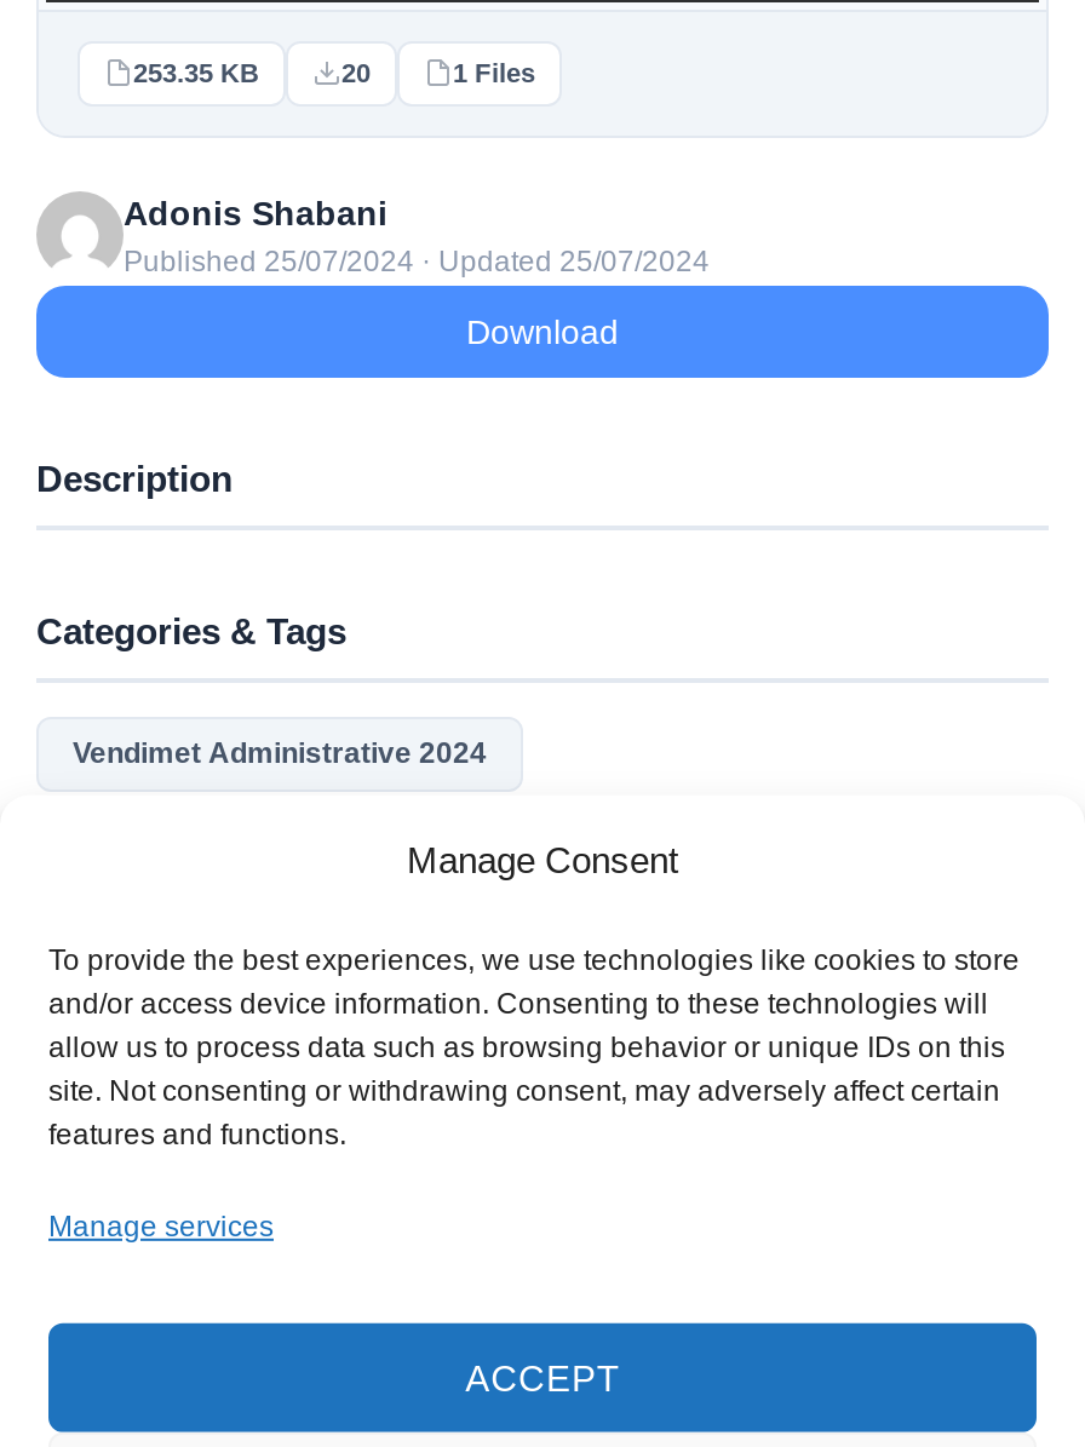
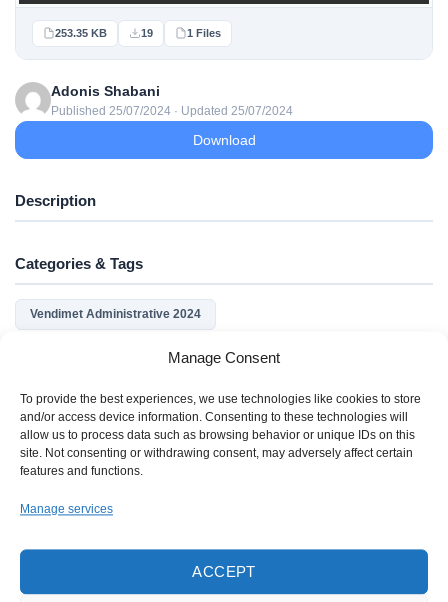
[341,57,371,86] 20 -> [141,27,153,39] 19

